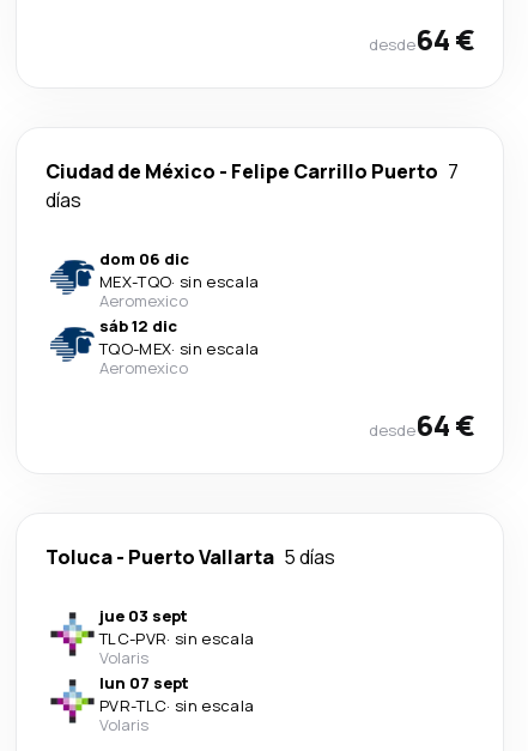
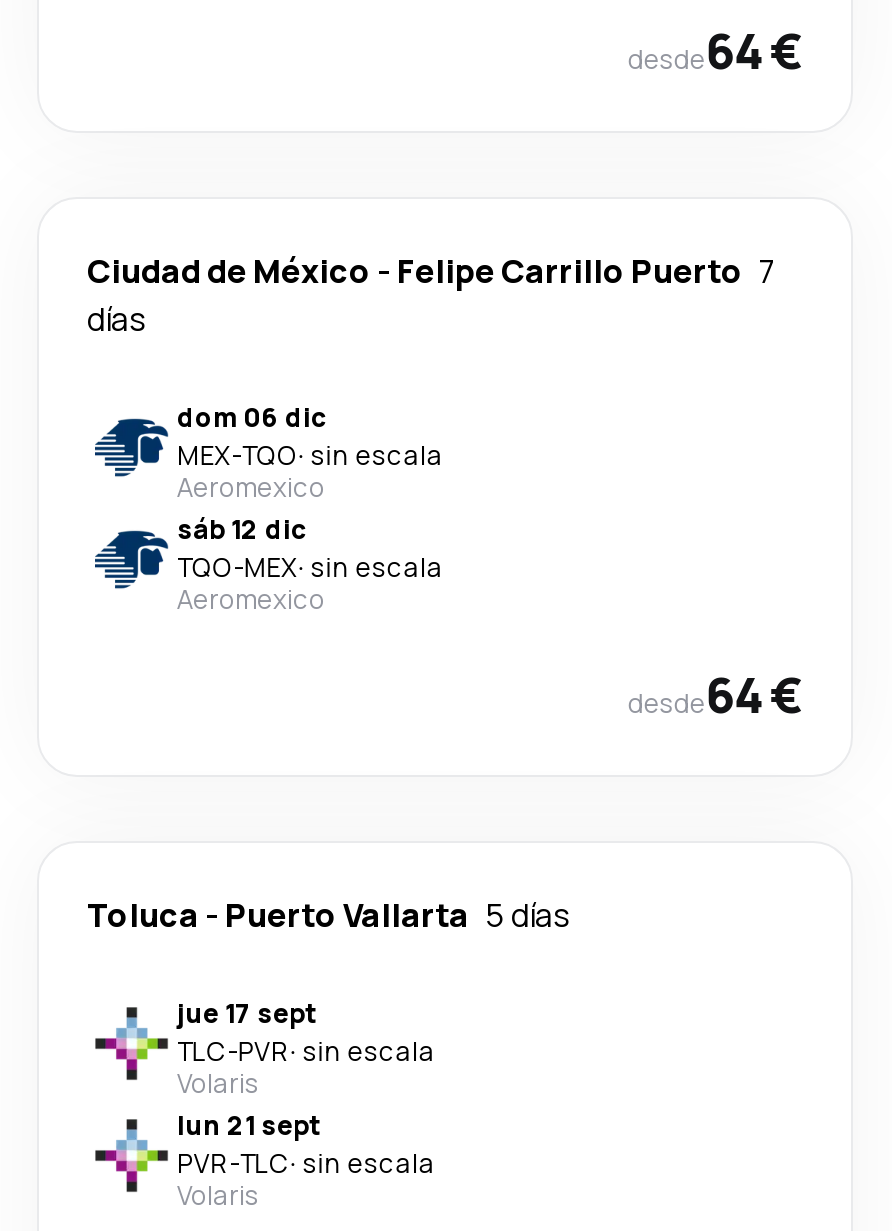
[99,605,188,626] jue 03 sept -> [177,995,317,1031] jue 17 sept
[99,672,189,694] lun 07 sept -> [177,1107,321,1143] lun 21 sept

